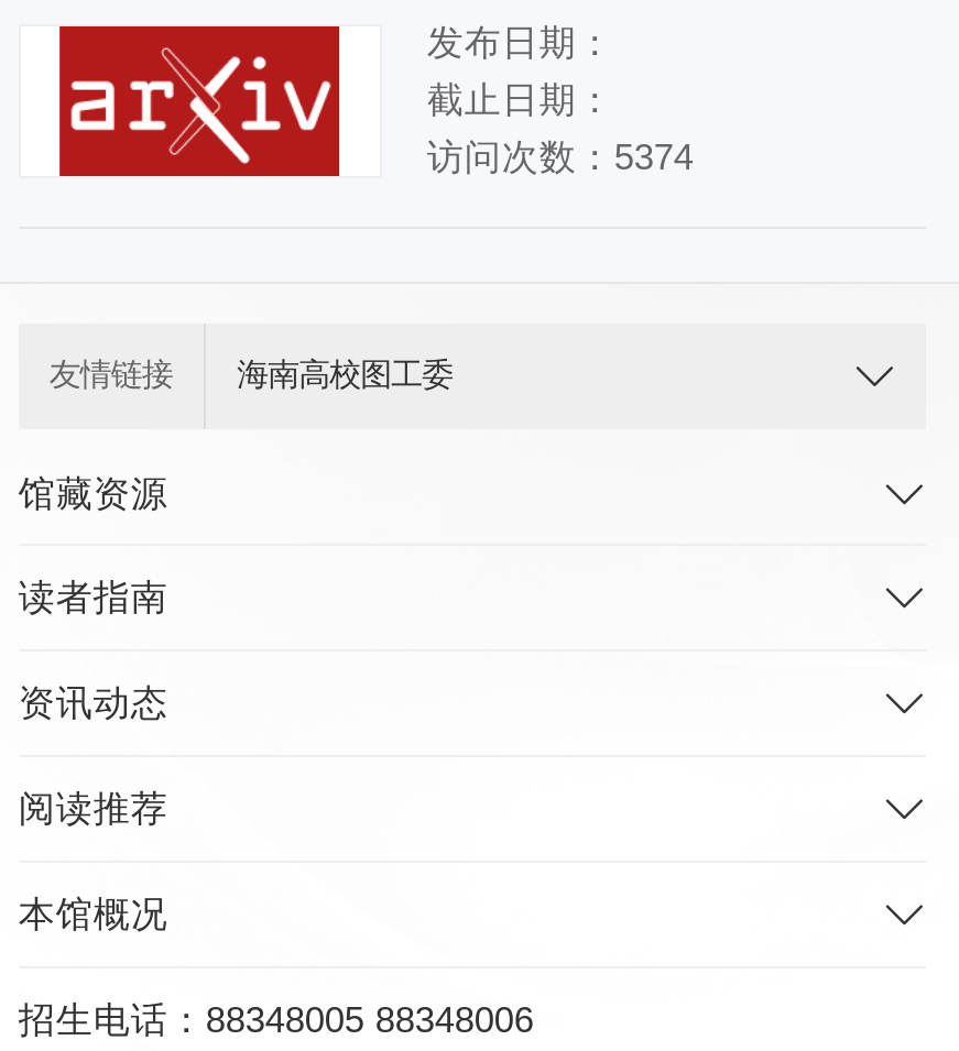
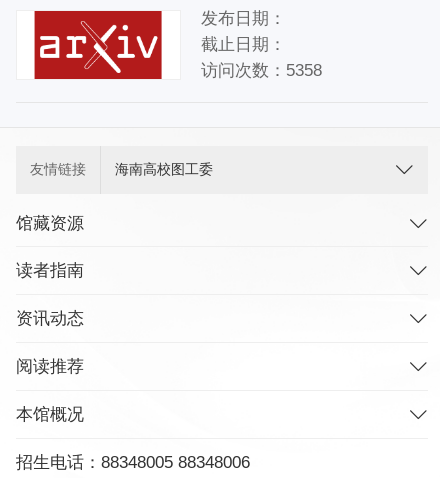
[427,137,693,179] 访问次数：5374 -> [201,61,322,80] 访问次数：5358

